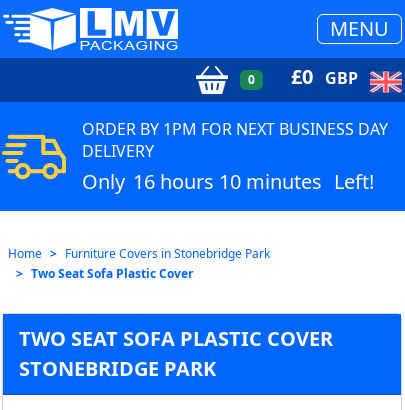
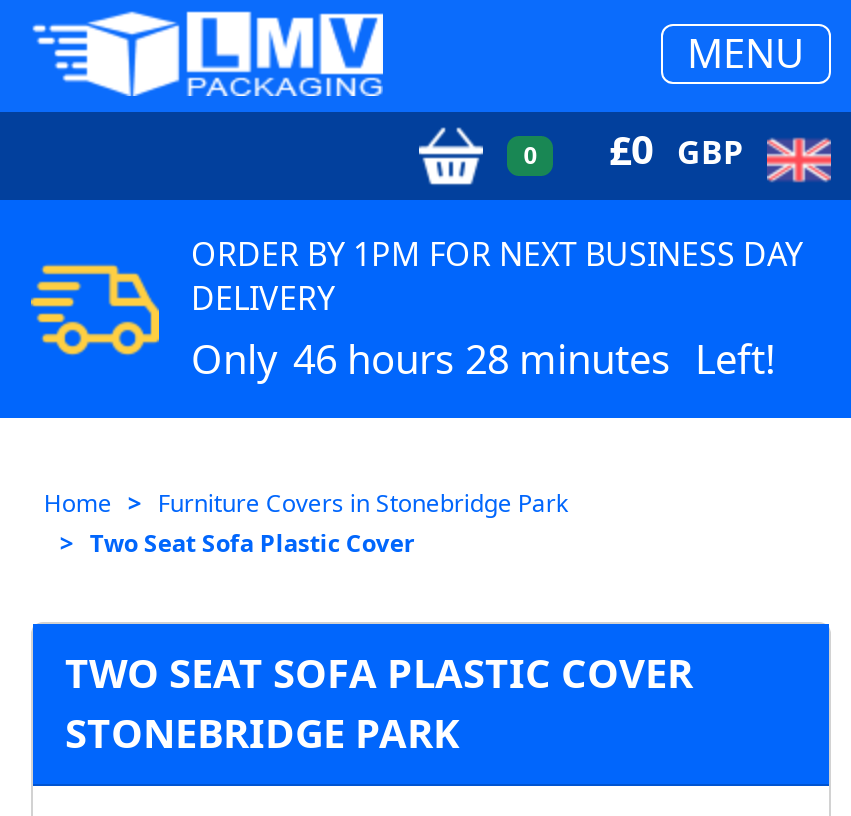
[82,168,374,195] Only 16 hours 10 minutes Left! -> [191,332,775,386] Only 46 hours 28 minutes Left!

